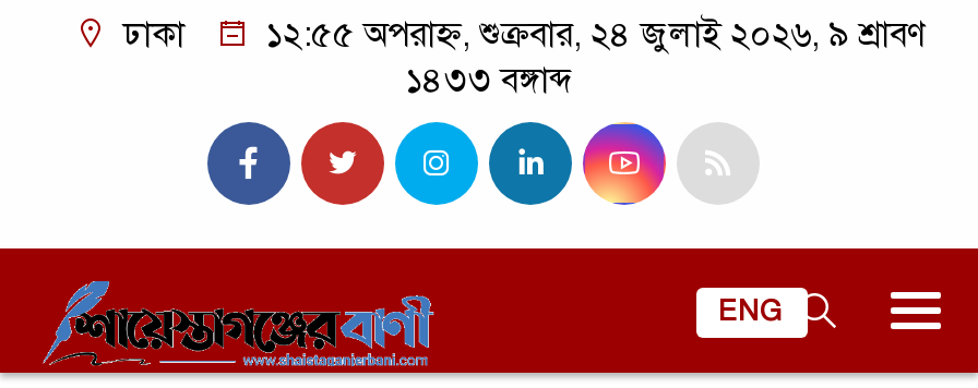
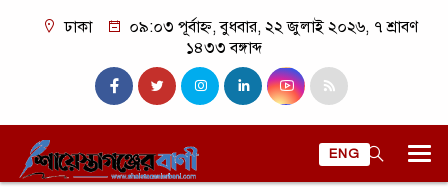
[257,13,927,57] ১২:৫৫ অপরাহ্ন, শুক্রবার, ২৪ জুলাই ২০২৬, ৯ শ্রাবণ -> [124,17,417,37] ০৯:০৩ পূর্বাহ্ন, বুধবার, ২২ জুলাই ২০২৬, ৭ শ্রাবণ

